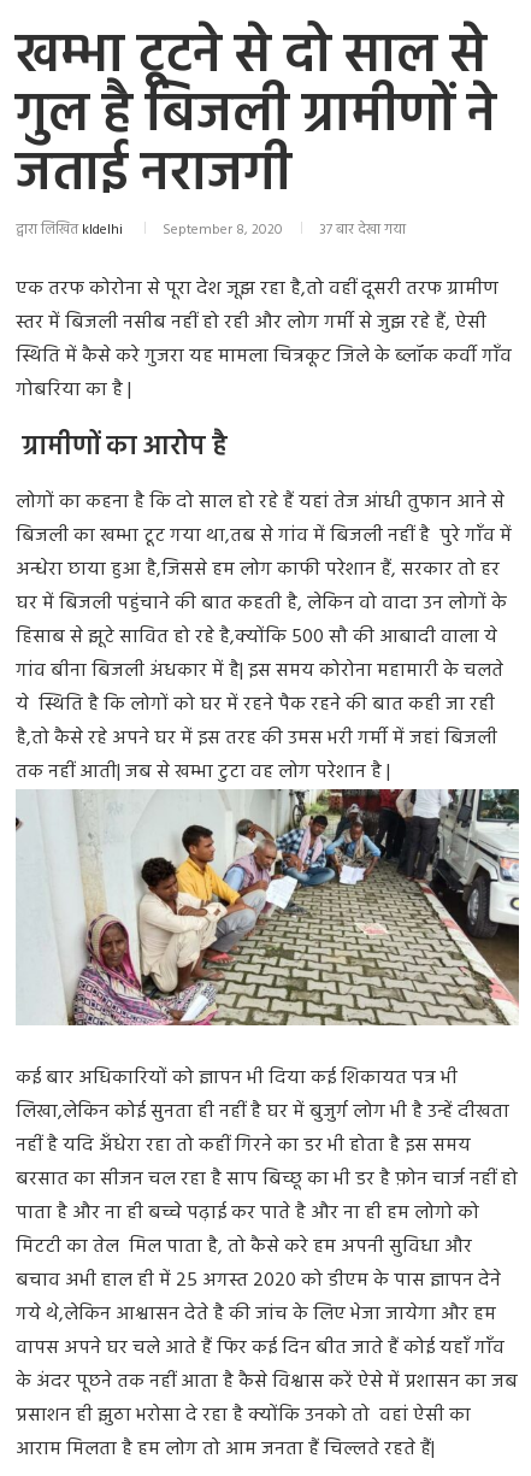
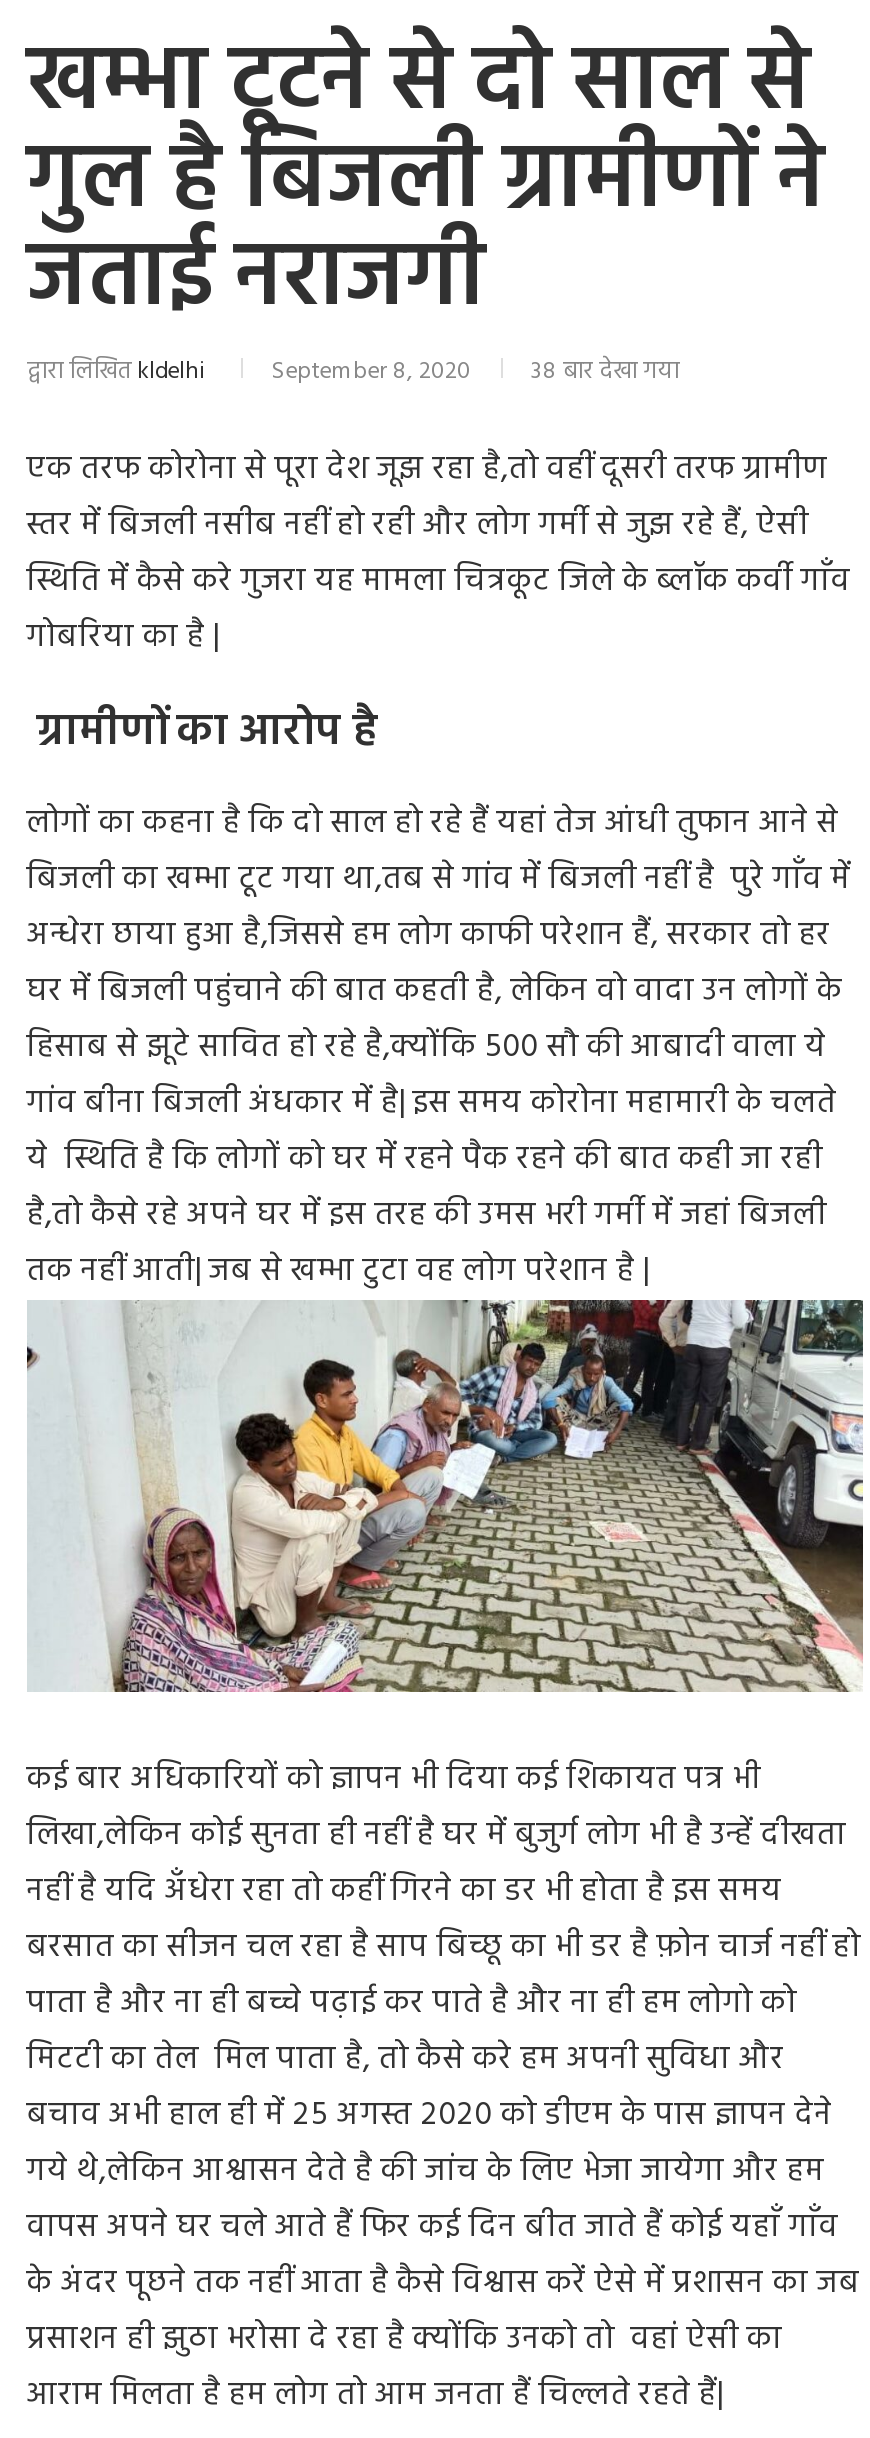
[16,218,406,242] द्वारा लिखित kldelhi September 8, 2020 37 बार देखा गया -> [27,352,679,392] द्वारा लिखित kldelhi September 8, 2020 38 बार देखा गया

